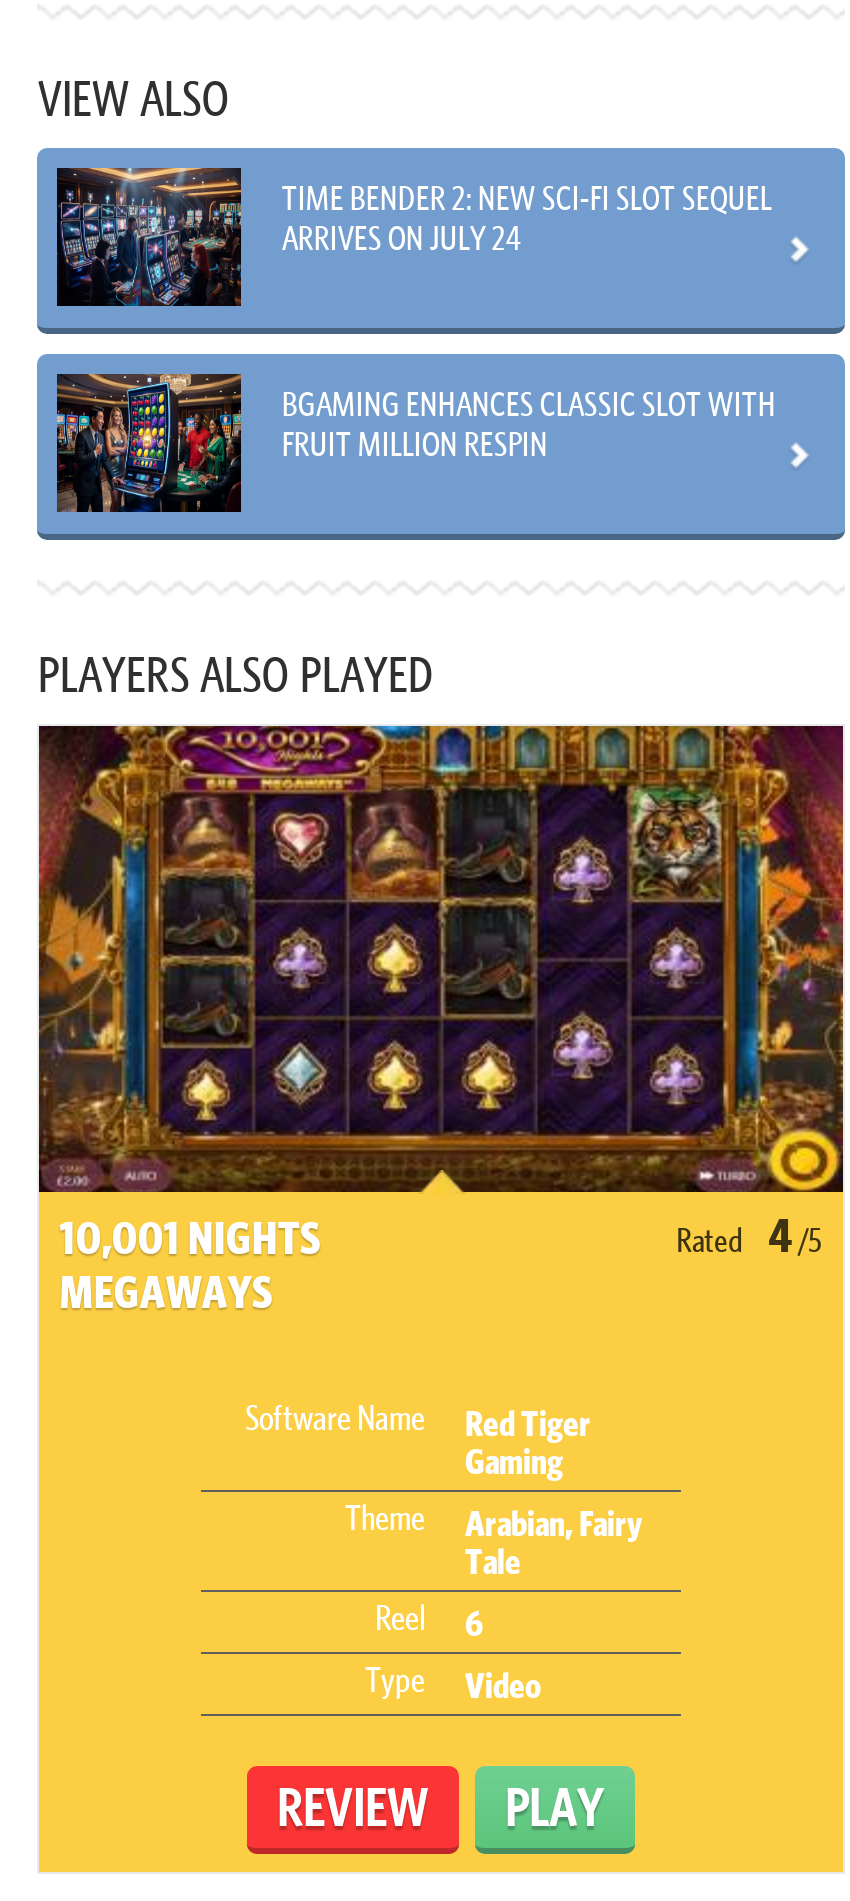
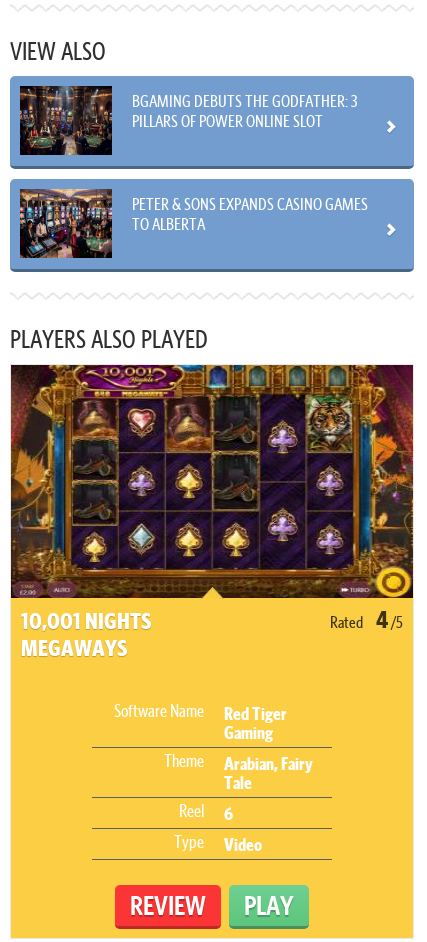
[55,166,772,308] [image] | TIME BENDER 2: NEW SCI-FI SLOT SEQUEL | ARRIVES ON JULY 24 -> [19,85,357,156] [image] | BGAMING DEBUTS THE GODFATHER: 3 | PILLARS OF POWER ONLINE SLOT
[55,372,776,514] [image] | BGAMING ENHANCES CLASSIC SLOT WITH | FRUIT MILLION RESPIN -> [19,188,368,259] [image] | PETER & SONS EXPANDS CASINO GAMES | TO ALBERTA

